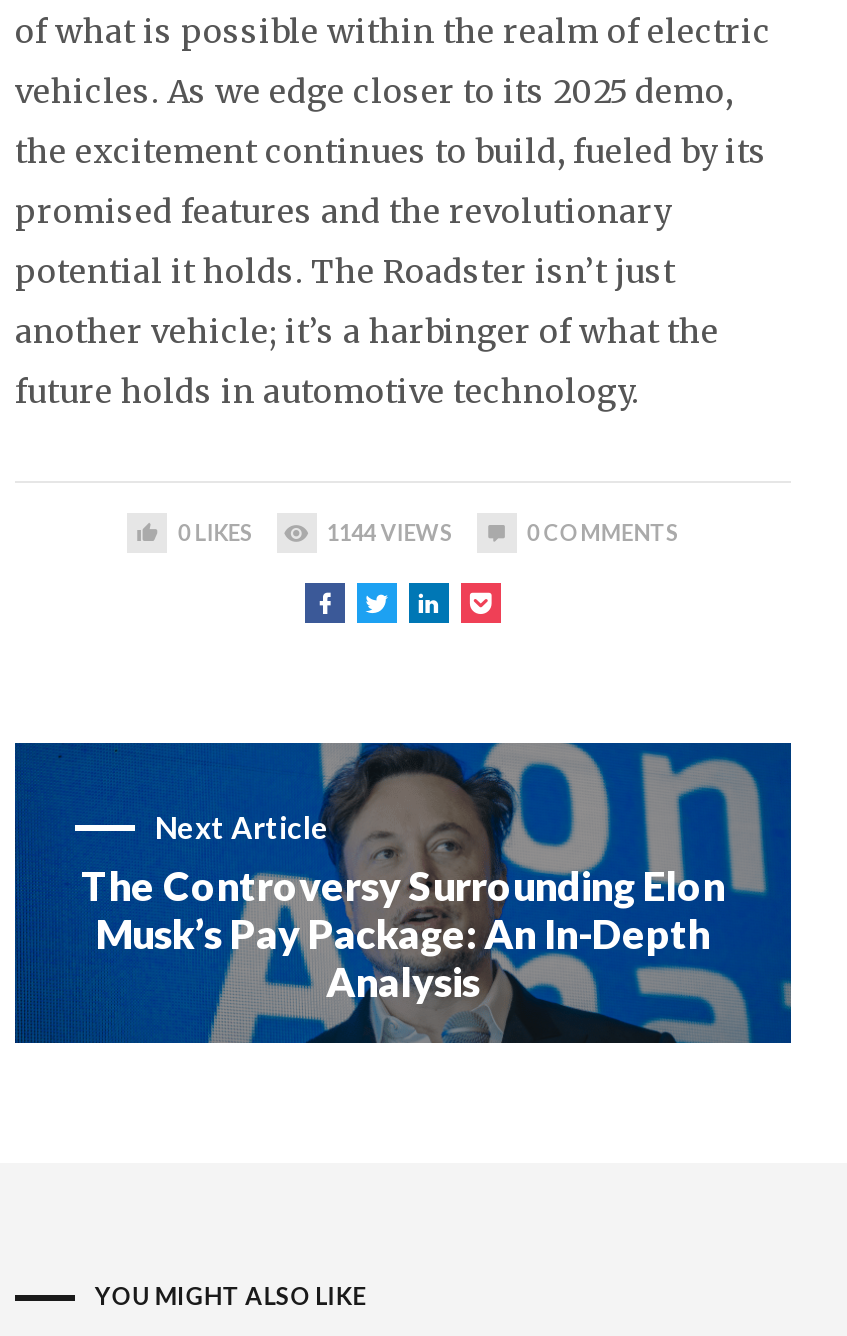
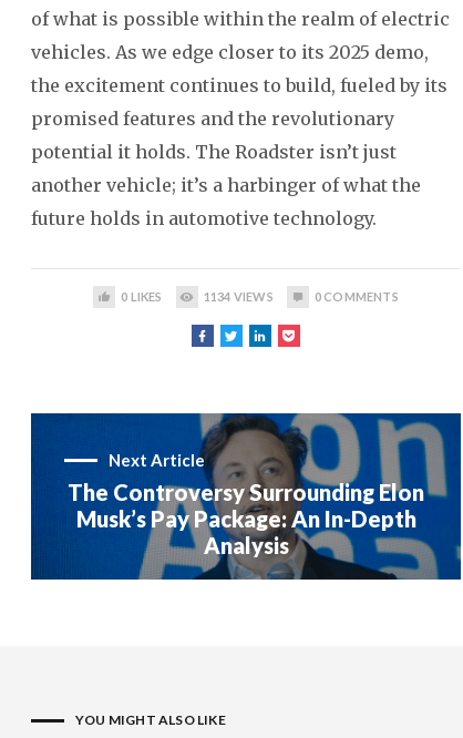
[326,519,452,545] 1144 VIEWS -> [203,289,273,304] 1134 VIEWS

